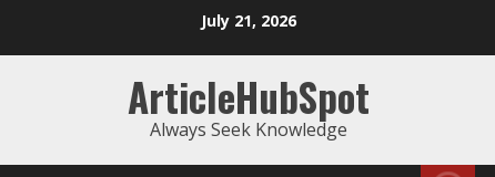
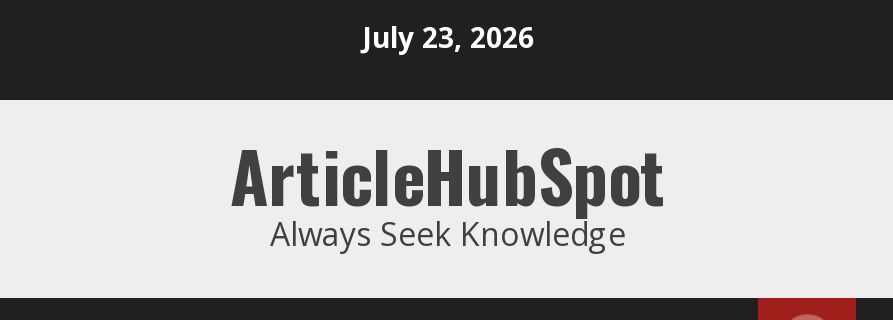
[201,9,296,30] July 21, 2026 -> [362,17,534,55] July 23, 2026

